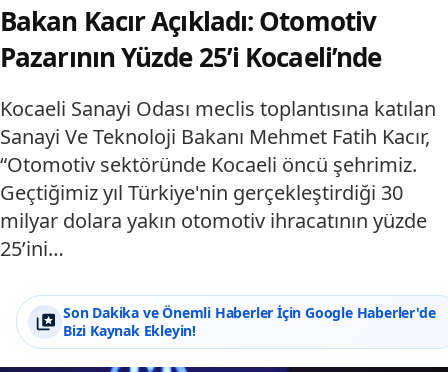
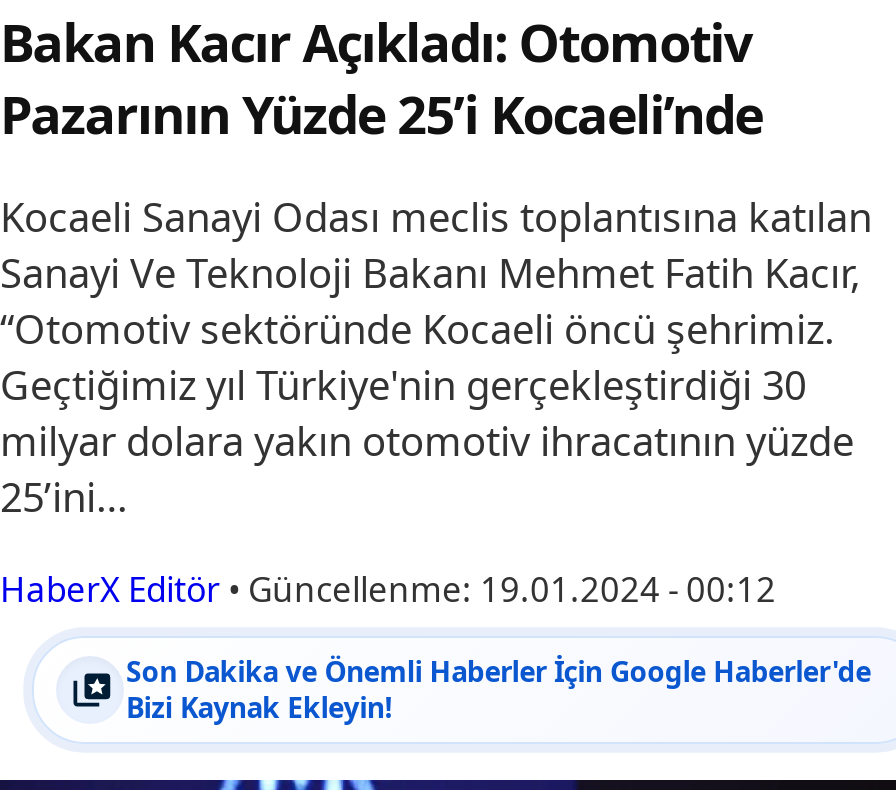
none -> [0,566,776,612] HaberX Editör • Güncellenme: 19.01.2024 - 00:12

